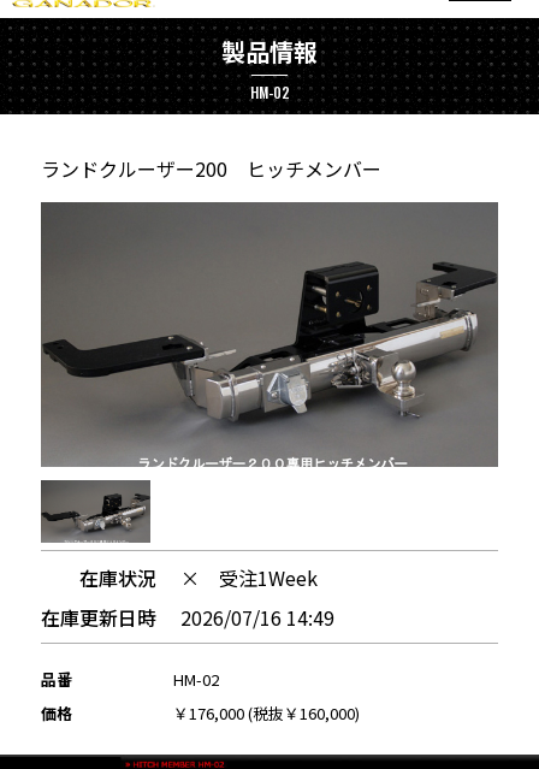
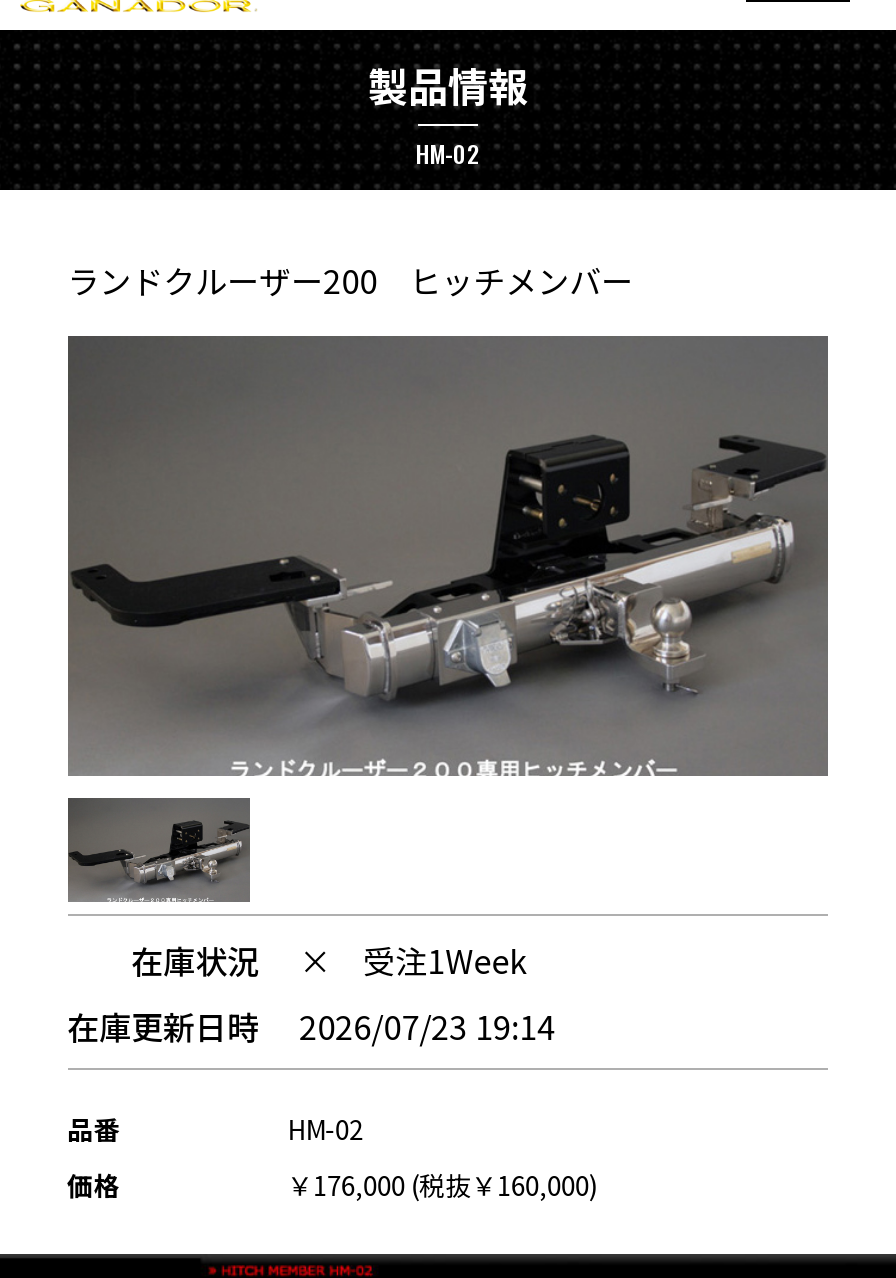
[40,603,334,632] 在庫更新日時 2026/07/16 14:49 -> [67,1002,555,1050] 在庫更新日時 2026/07/23 19:14

